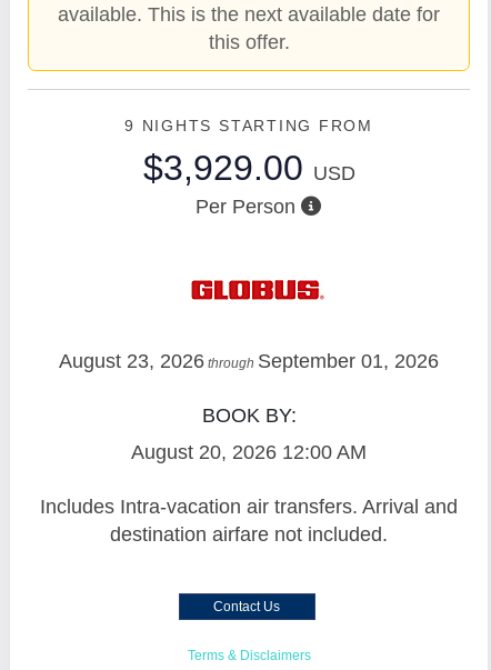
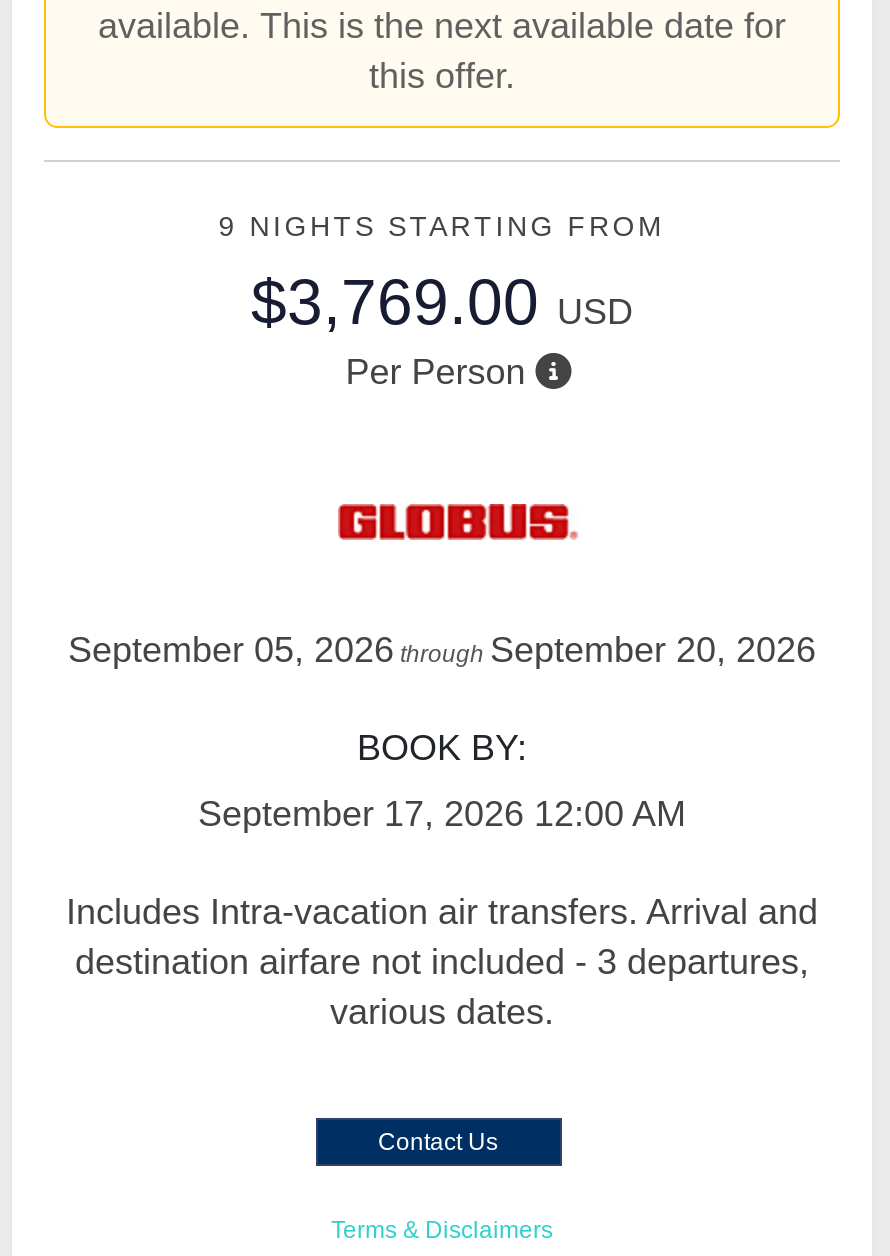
[143,148,355,188] $3,929.00 USD -> [251,266,633,338] $3,769.00 USD
[59,350,439,372] August 23, 2026 through September 01, 2026 -> [68,630,816,670] September 05, 2026 through September 20, 2026
[131,441,367,463] August 20, 2026 12:00 AM -> [198,794,686,834] September 17, 2026 12:00 AM
[110,523,388,546] destination airfare not included. -> [75,942,809,1032] destination airfare not included - 3 departures, | various dates.

